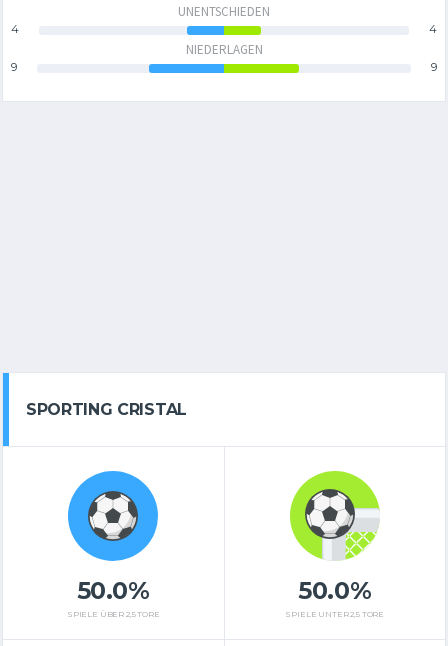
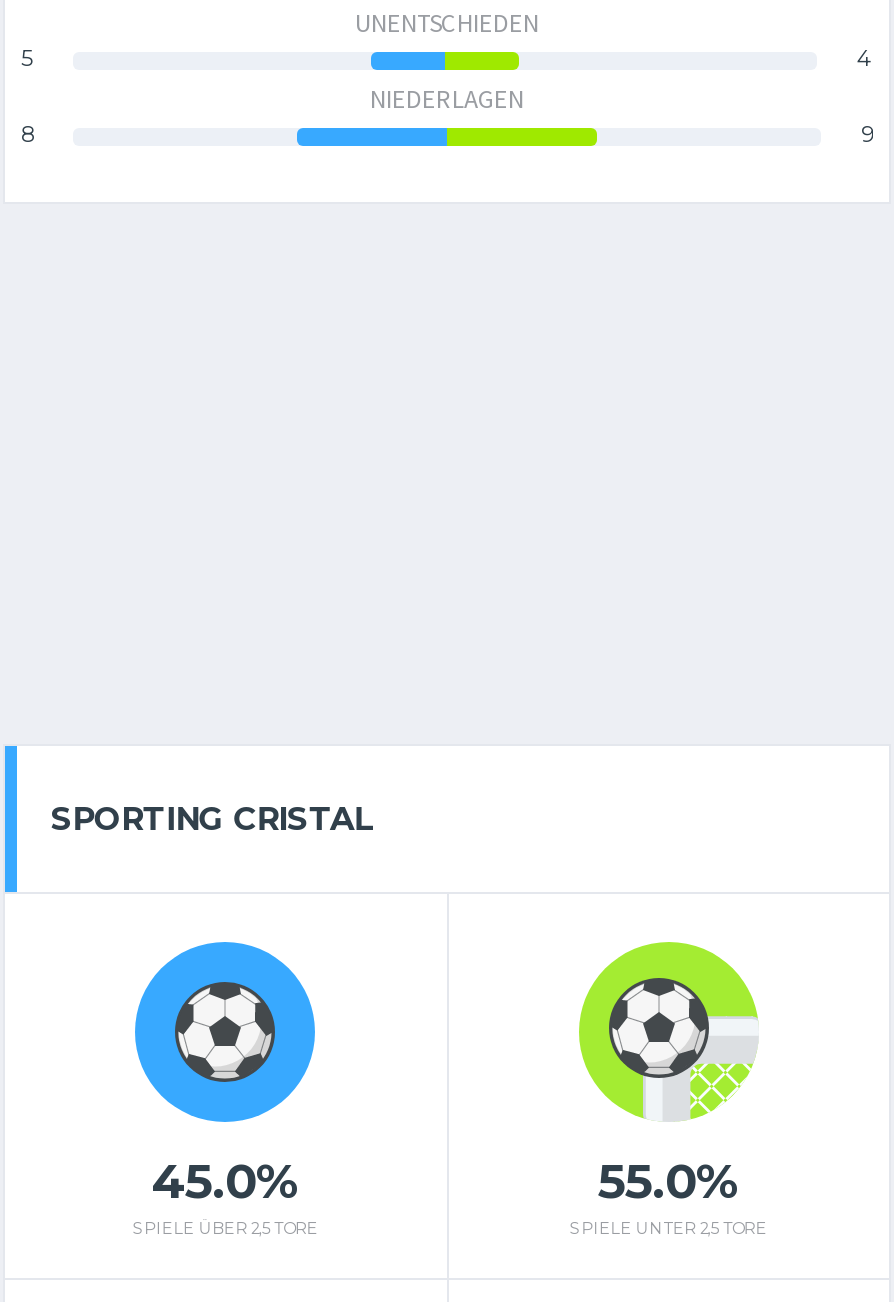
[11,22,19,36] 4 -> [21,44,33,72] 5
[11,60,17,74] 9 -> [21,120,33,148] 8
[77,576,149,605] 50.0% -> [152,1152,299,1210] 45.0%
[298,576,371,605] 50.0% -> [598,1152,739,1210] 55.0%

